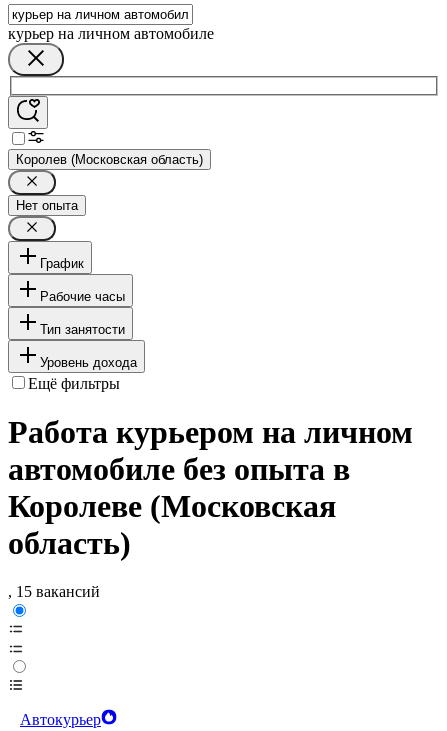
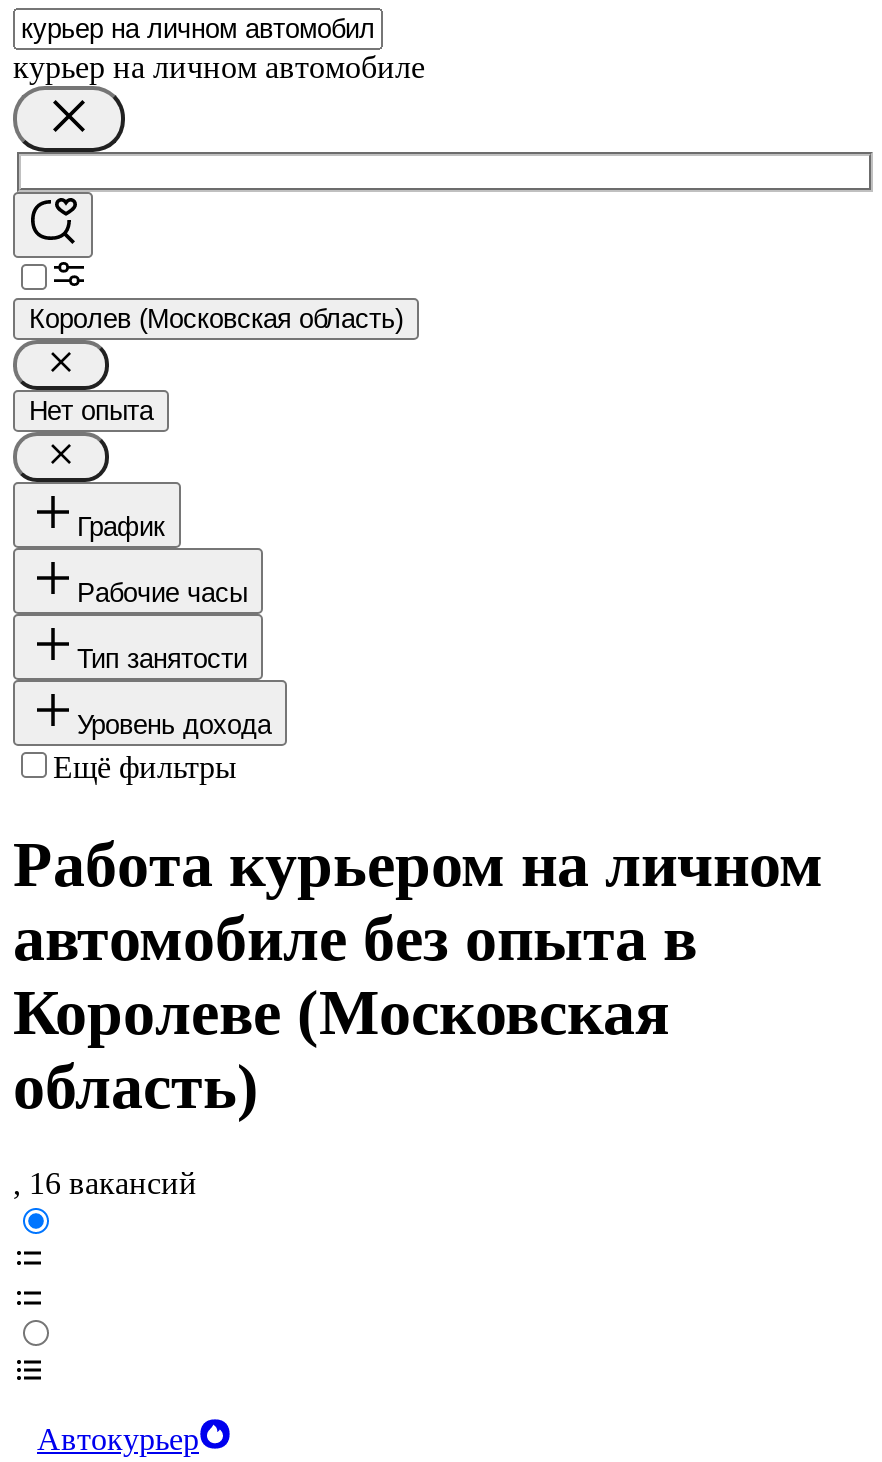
[8,583,100,600] , 15 вакансий -> [13,1167,197,1201] , 16 вакансий

